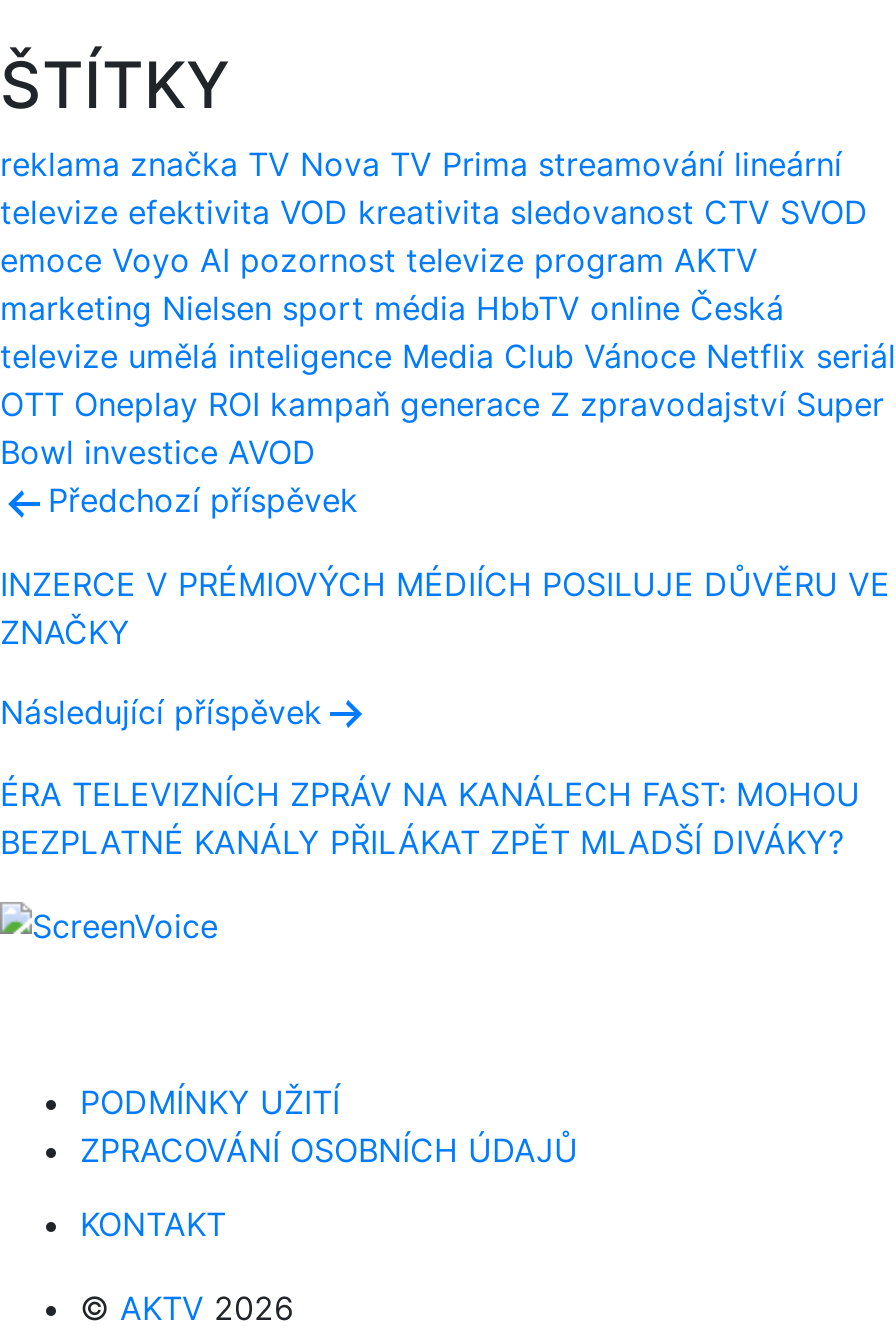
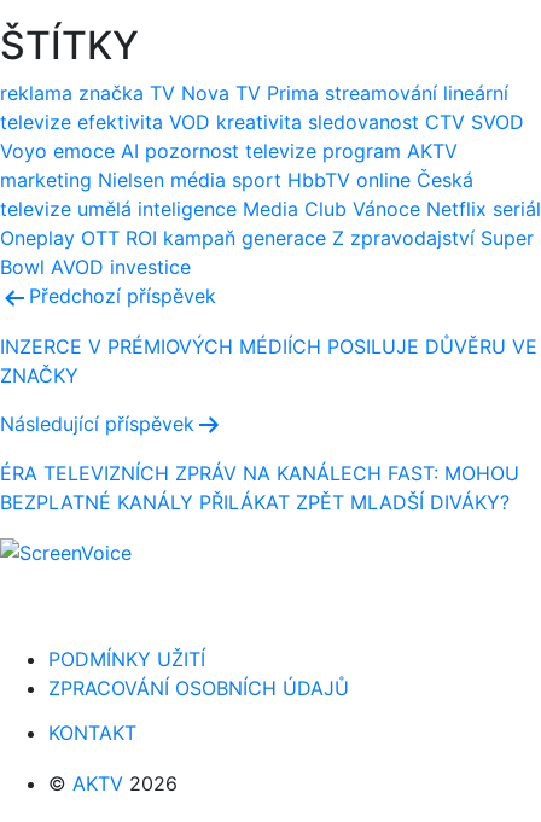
[0,240,758,280] emoce Voyo AI pozornost televize program AKTV -> [0,139,458,163] Voyo emoce AI pozornost televize program AKTV
[0,288,784,328] marketing Nielsen sport média HbbTV online Česká -> [0,168,473,192] marketing Nielsen média sport HbbTV online Česká
[0,384,884,424] OTT Oneplay ROI kampaň generace Z zpravodajství Super -> [0,226,534,250] Oneplay OTT ROI kampaň generace Z zpravodajství Super
[0,432,316,472] Bowl investice AVOD -> [0,255,191,279] Bowl AVOD investice

